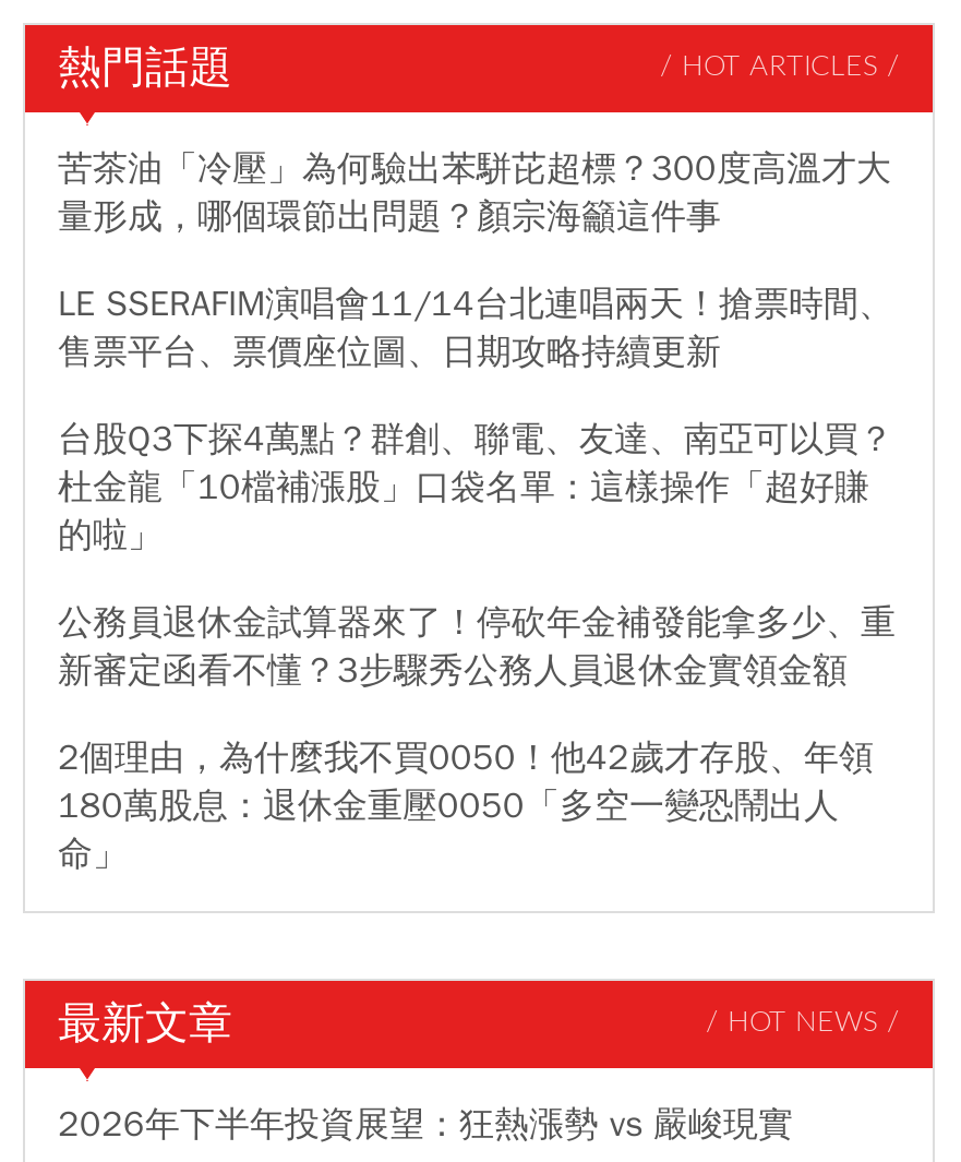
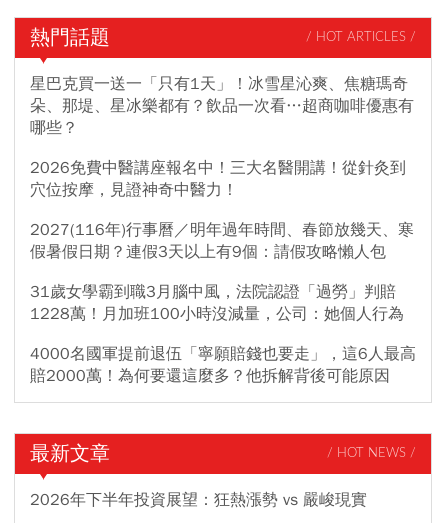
[58,147,891,239] 苦茶油「冷壓」為何驗出苯駢芘超標？300度高溫才大 | 量形成，哪個環節出問題？顏宗海籲這件事 -> [30,74,414,138] 星巴克買一送一「只有1天」！冰雪星沁爽、焦糖瑪奇 | 朵、那堤、星冰樂都有？飲品一次看…超商咖啡優惠有 | 哪些？
[58,282,893,374] LE SSERAFIM演唱會11/14台北連唱兩天！搶票時間、 | 售票平台、票價座位圖、日期攻略持續更新 -> [30,158,406,200] 2026免費中醫講座報名中！三大名醫開講！從針灸到 | 穴位按摩，見證神奇中醫力！
[58,418,893,557] 台股Q3下探4萬點？群創、聯電、友達、南亞可以買？ | 杜金龍「10檔補漲股」口袋名單：這樣操作「超好賺 | 的啦」 -> [30,220,414,262] 2027(116年)行事曆／明年過年時間、春節放幾天、寒 | 假暑假日期？連假3天以上有9個：請假攻略懶人包
[58,601,896,693] 公務員退休金試算器來了！停砍年金補發能拿多少、重 | 新審定函看不懂？3步驟秀公務人員退休金實領金額 -> [30,282,404,324] 31歲女學霸到職3月腦中風，法院認證「過勞」判賠 | 1228萬！月加班100小時沒減量，公司：她個人行為
[58,736,874,876] 2個理由，為什麼我不買0050！他42歲才存股、年領 | 180萬股息：退休金重壓0050「多空一變恐鬧出人 | 命」 -> [30,344,416,386] 4000名國軍提前退伍「寧願賠錢也要走」，這6人最高 | 賠2000萬！為何要還這麼多？他拆解背後可能原因

